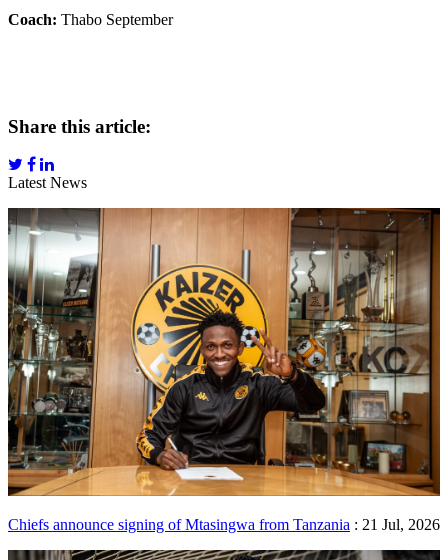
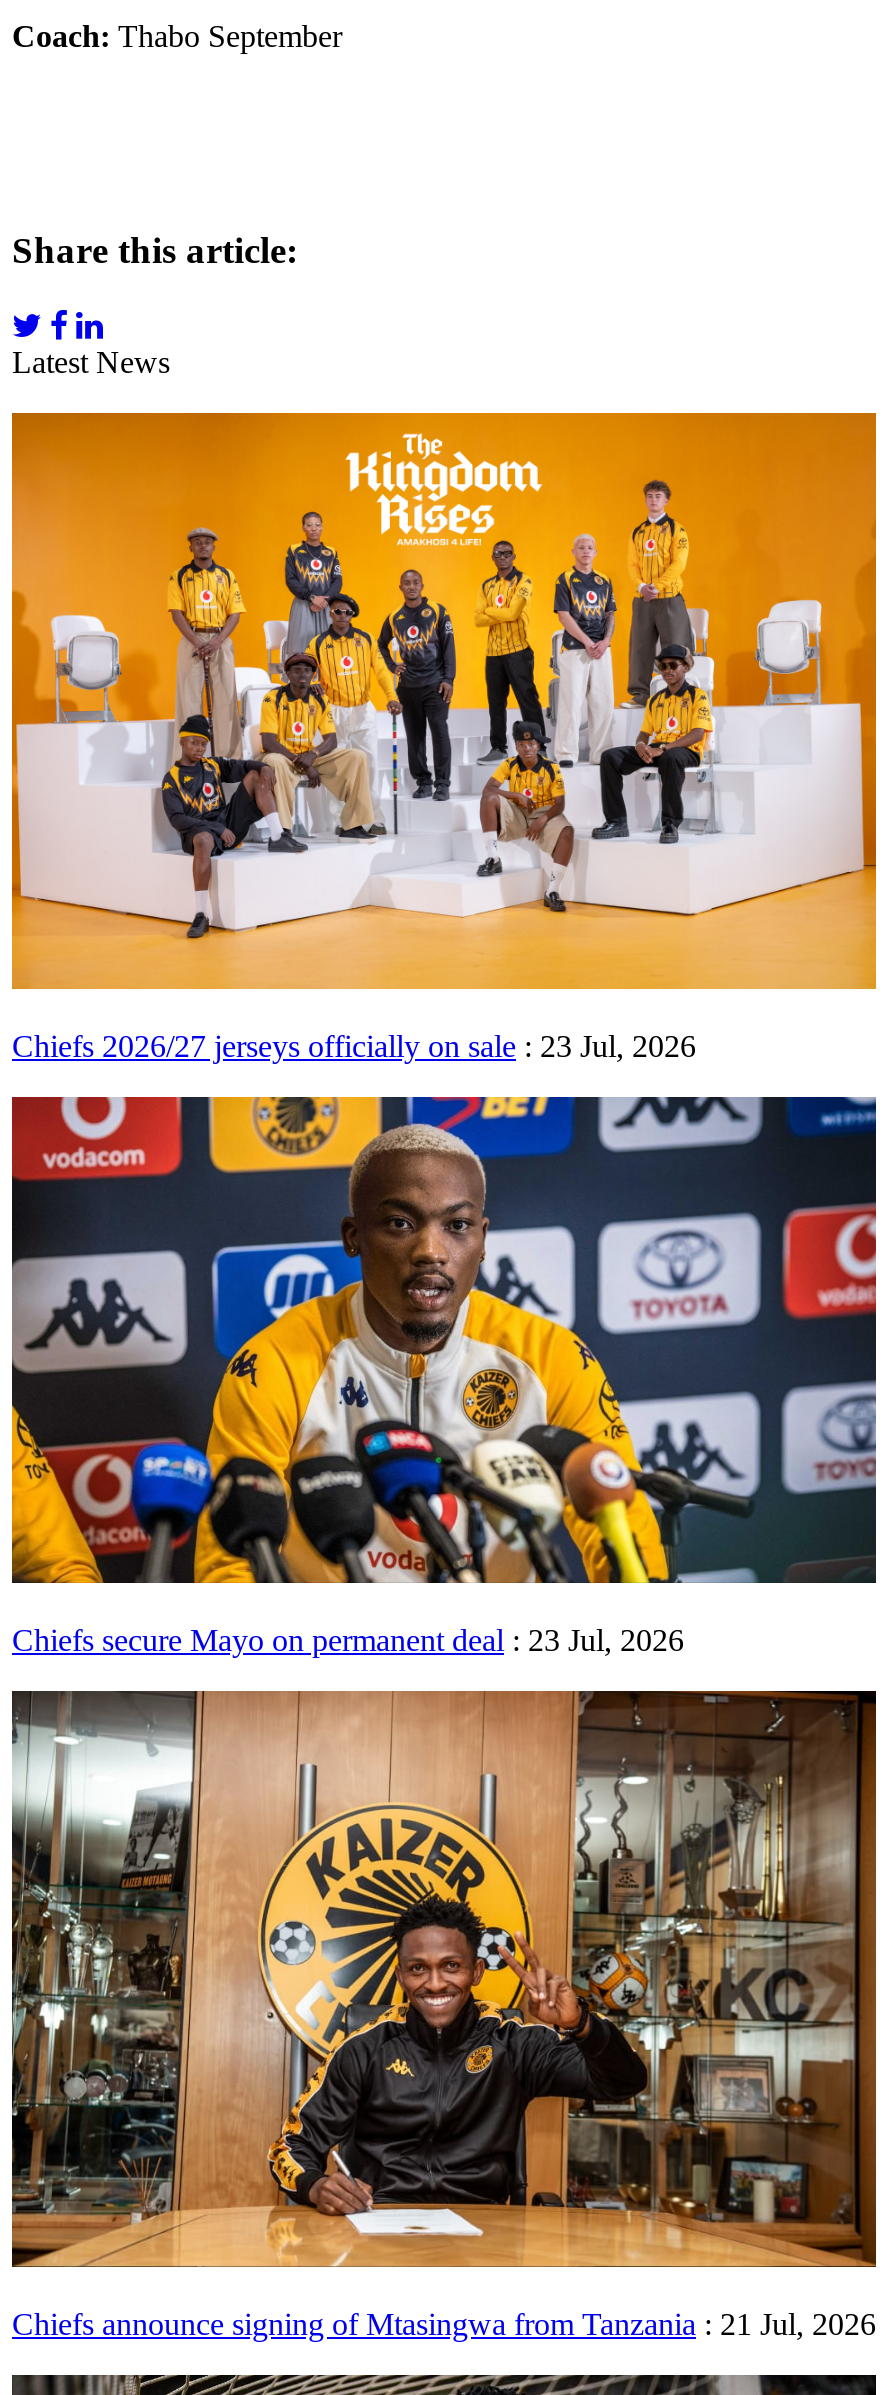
none -> [10,411,878,1064] [image] | Chiefs 2026/27 jerseys officially on sale : 23 Jul, 2026
none -> [10,1095,878,1658] [image] | Chiefs secure Mayo on permanent deal : 23 Jul, 2026

